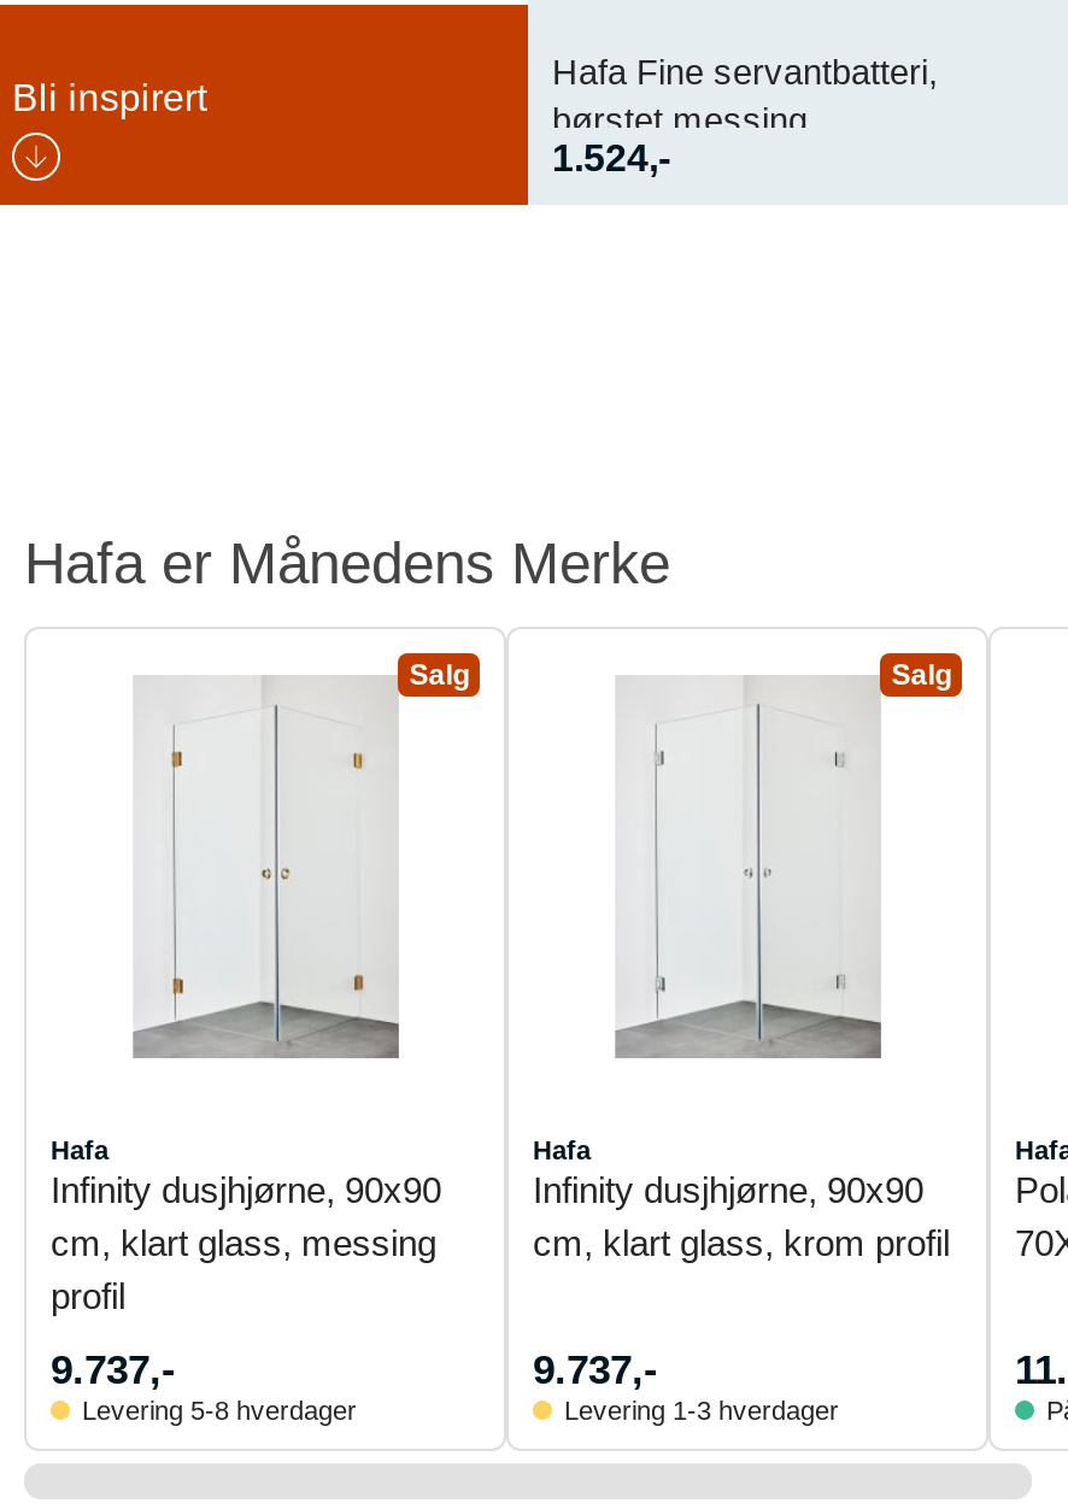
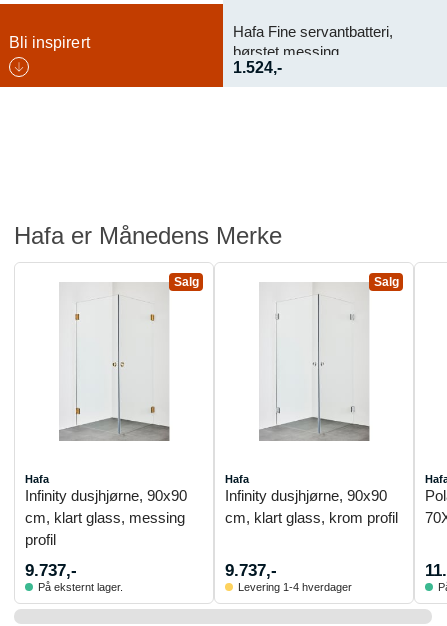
[82,1395,357,1424] Levering 5-8 hverdager -> [38,581,123,593] På eksternt lager.
[564,1395,839,1424] Levering 1-3 hverdager -> [238,581,352,593] Levering 1-4 hverdager

